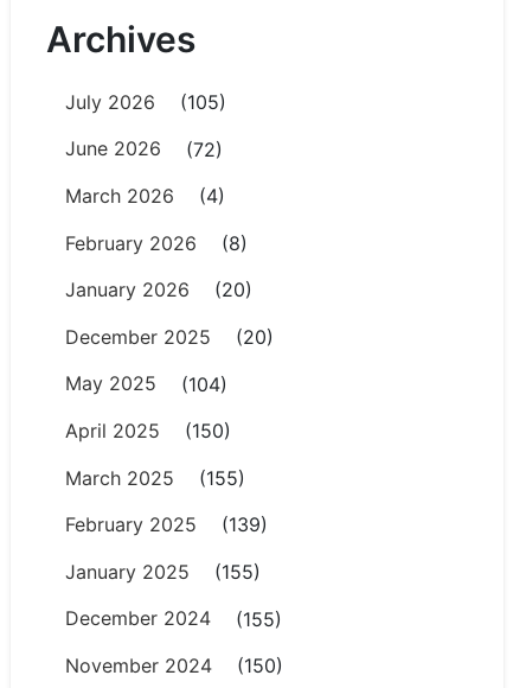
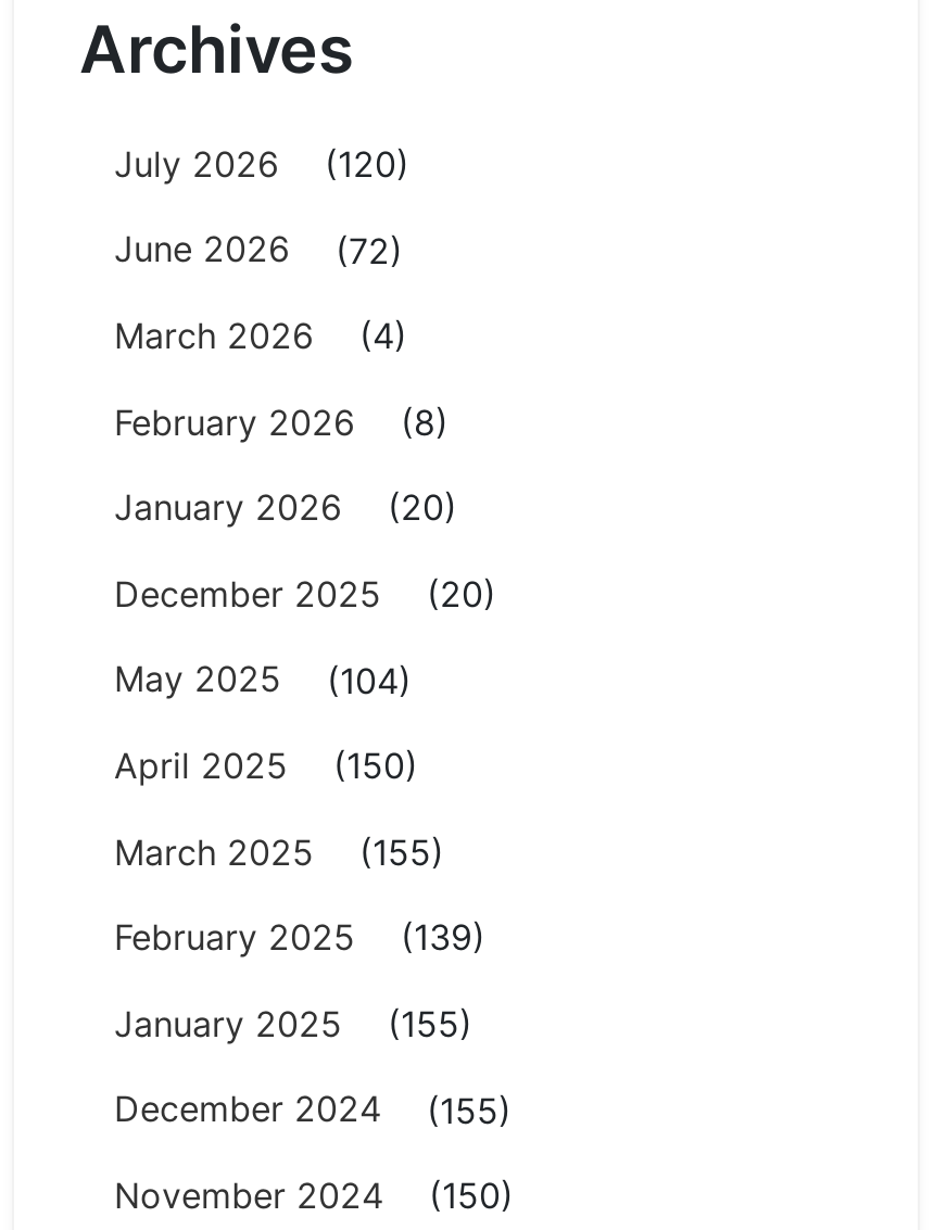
[65,90,226,114] July 2026 (105) -> [114,142,409,185] July 2026 (120)

